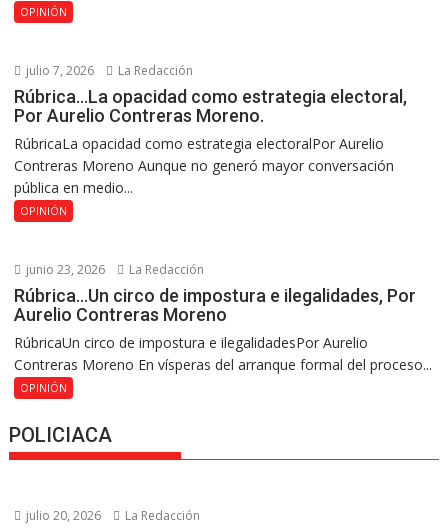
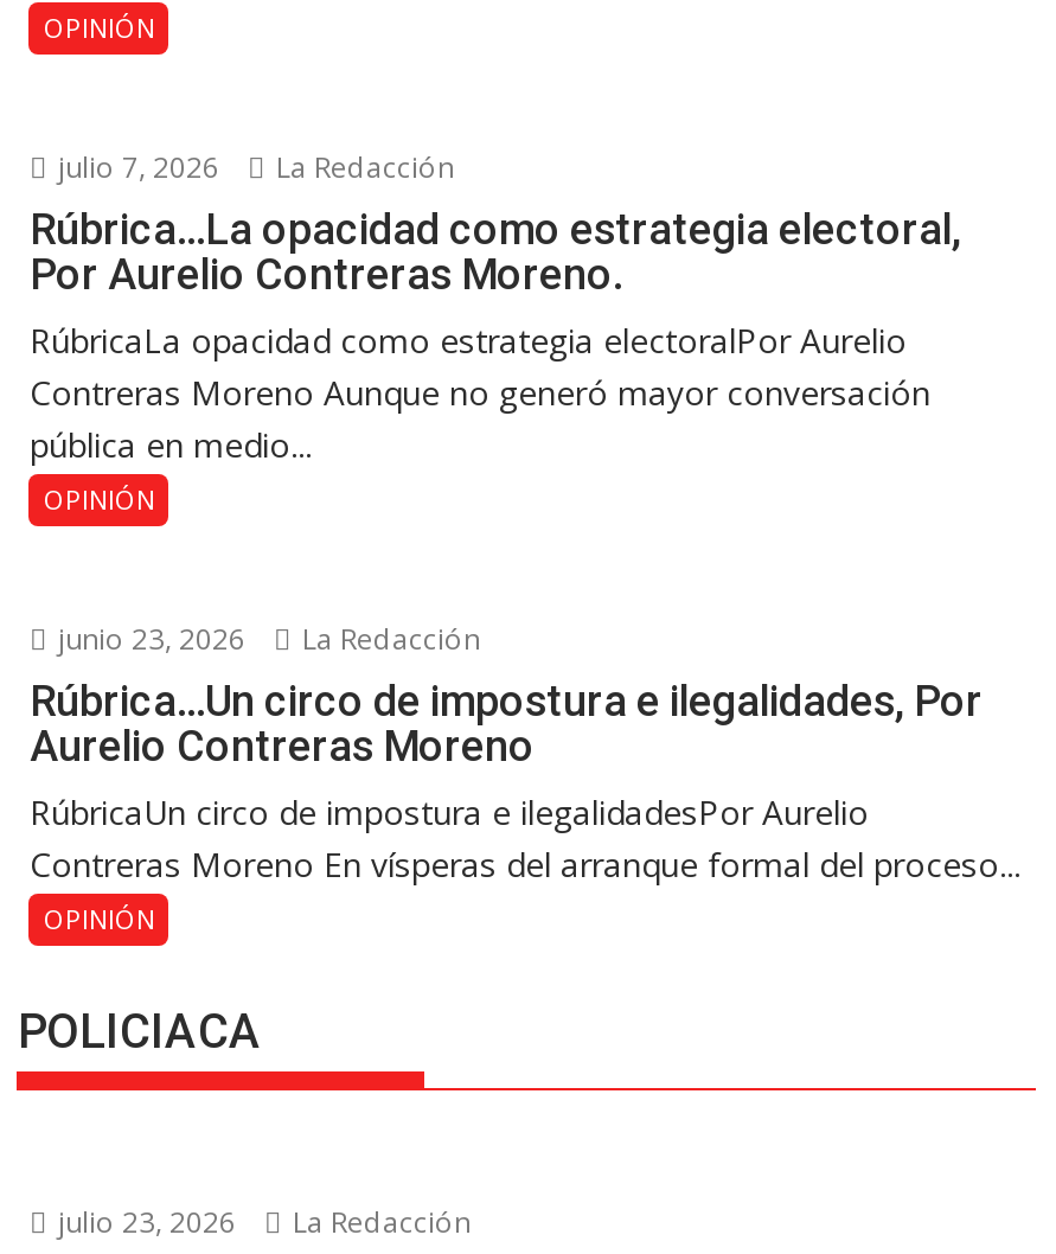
[23,507,200,524] julio 20, 2026 La Redacción -> [51,1202,471,1242] julio 23, 2026 La Redacción

